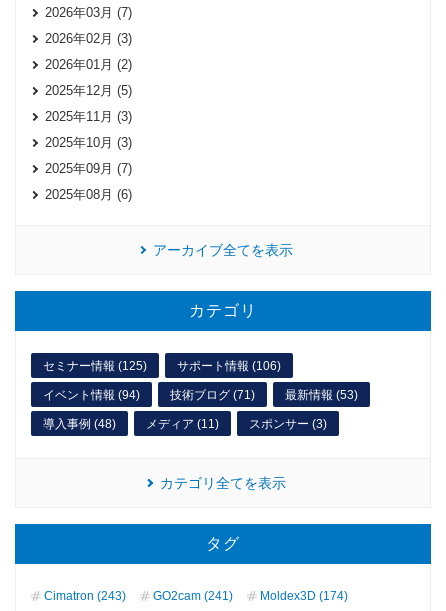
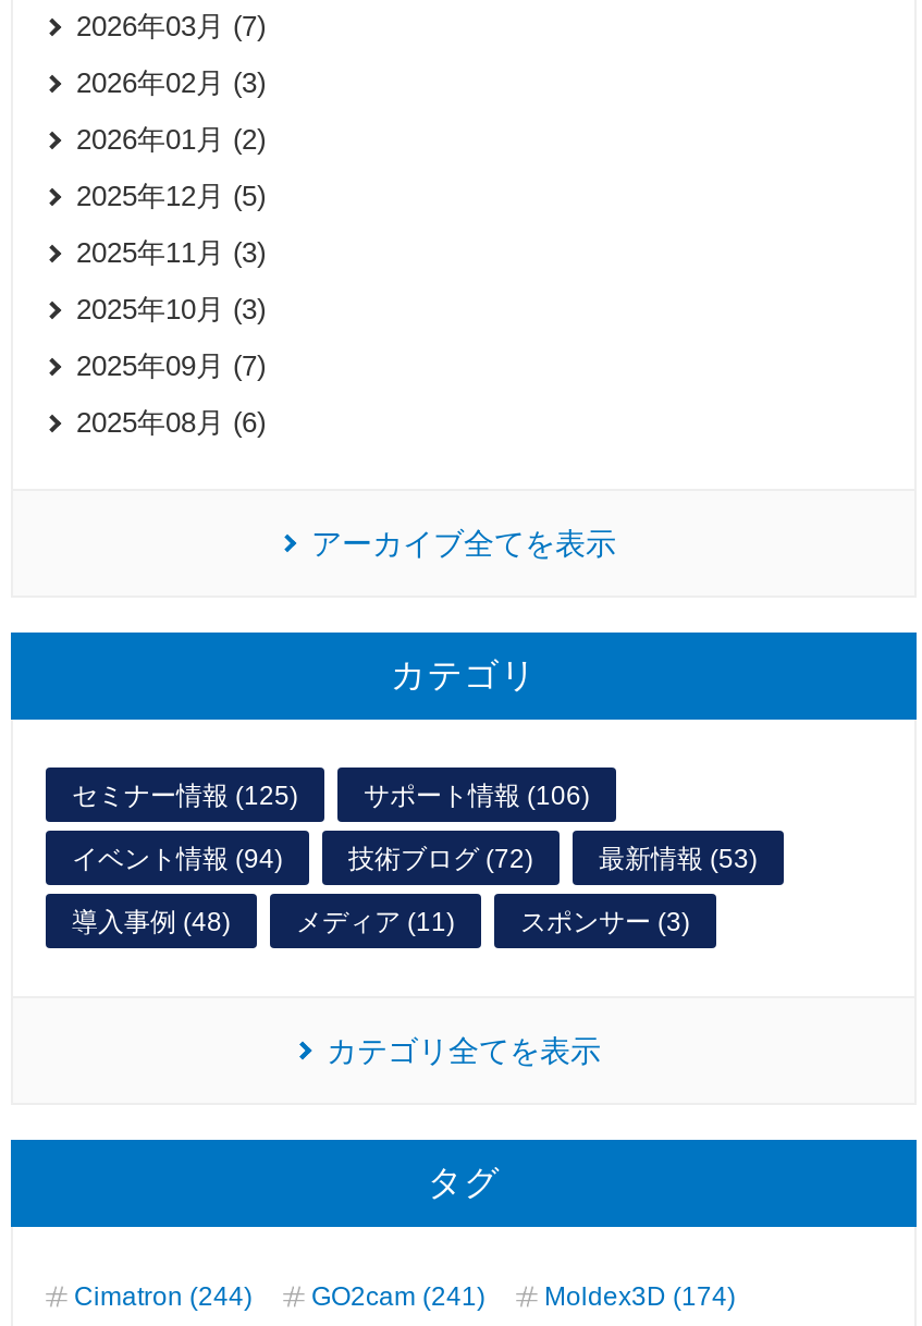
[170,388,255,402] 技術ブログ (71) -> [348,845,533,875] 技術ブログ (72)
[44,589,348,603] Cimatron (243) GO2cam (241) Moldex3D (174) -> [74,1282,736,1313] Cimatron (244) GO2cam (241) Moldex3D (174)

